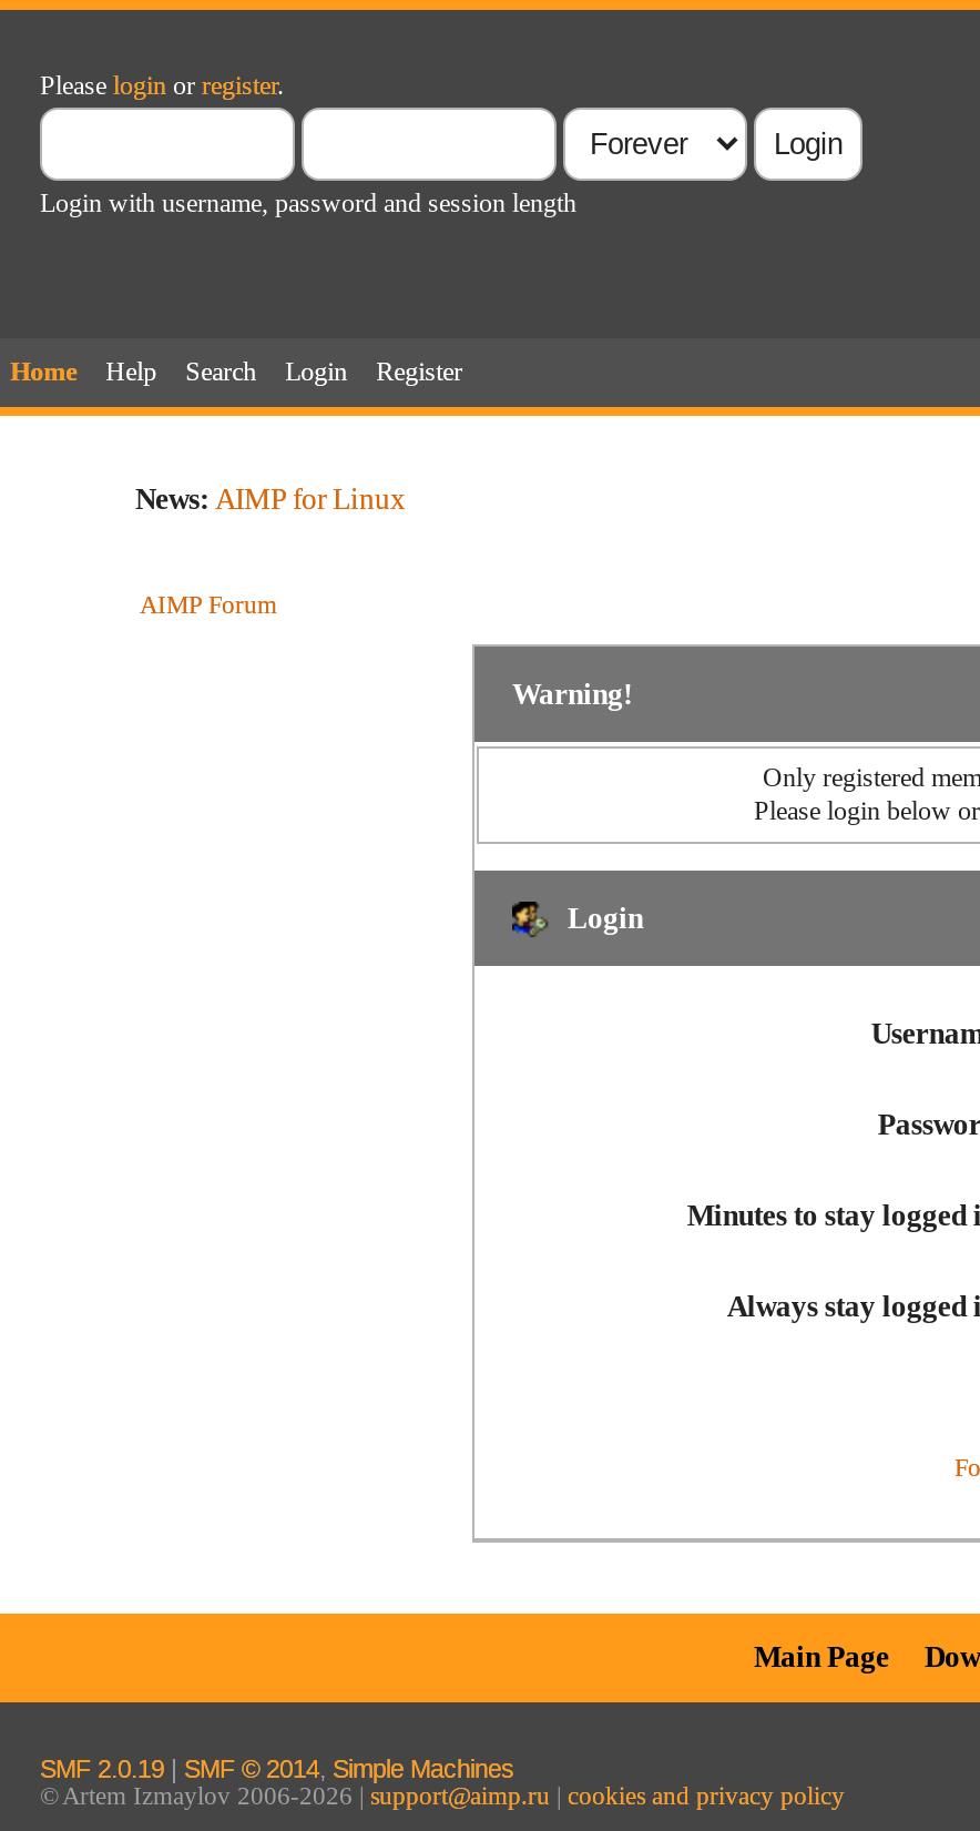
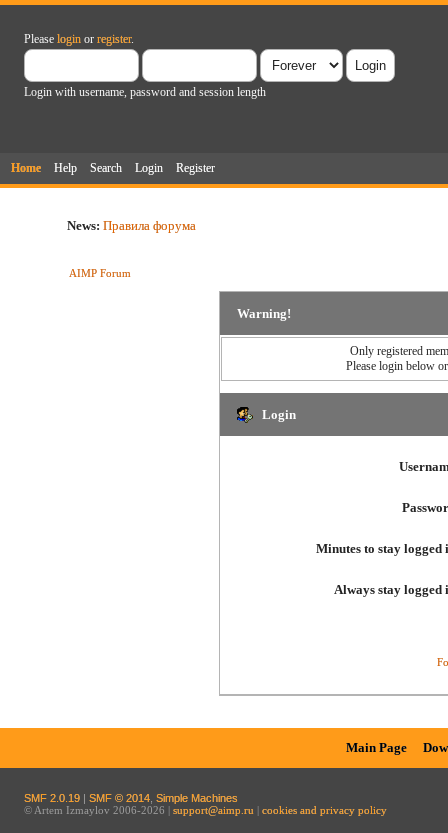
[135,482,406,516] News: AIMP for Linux -> [67,218,196,233] News: Правила форума

